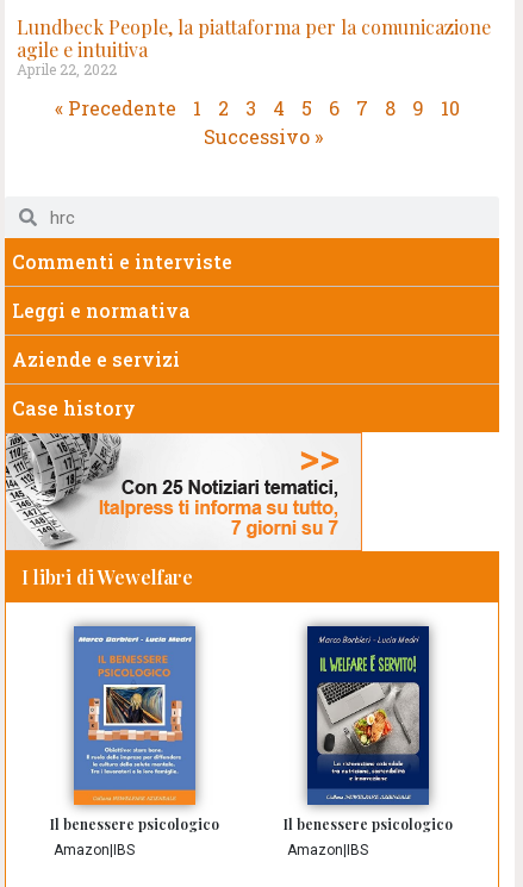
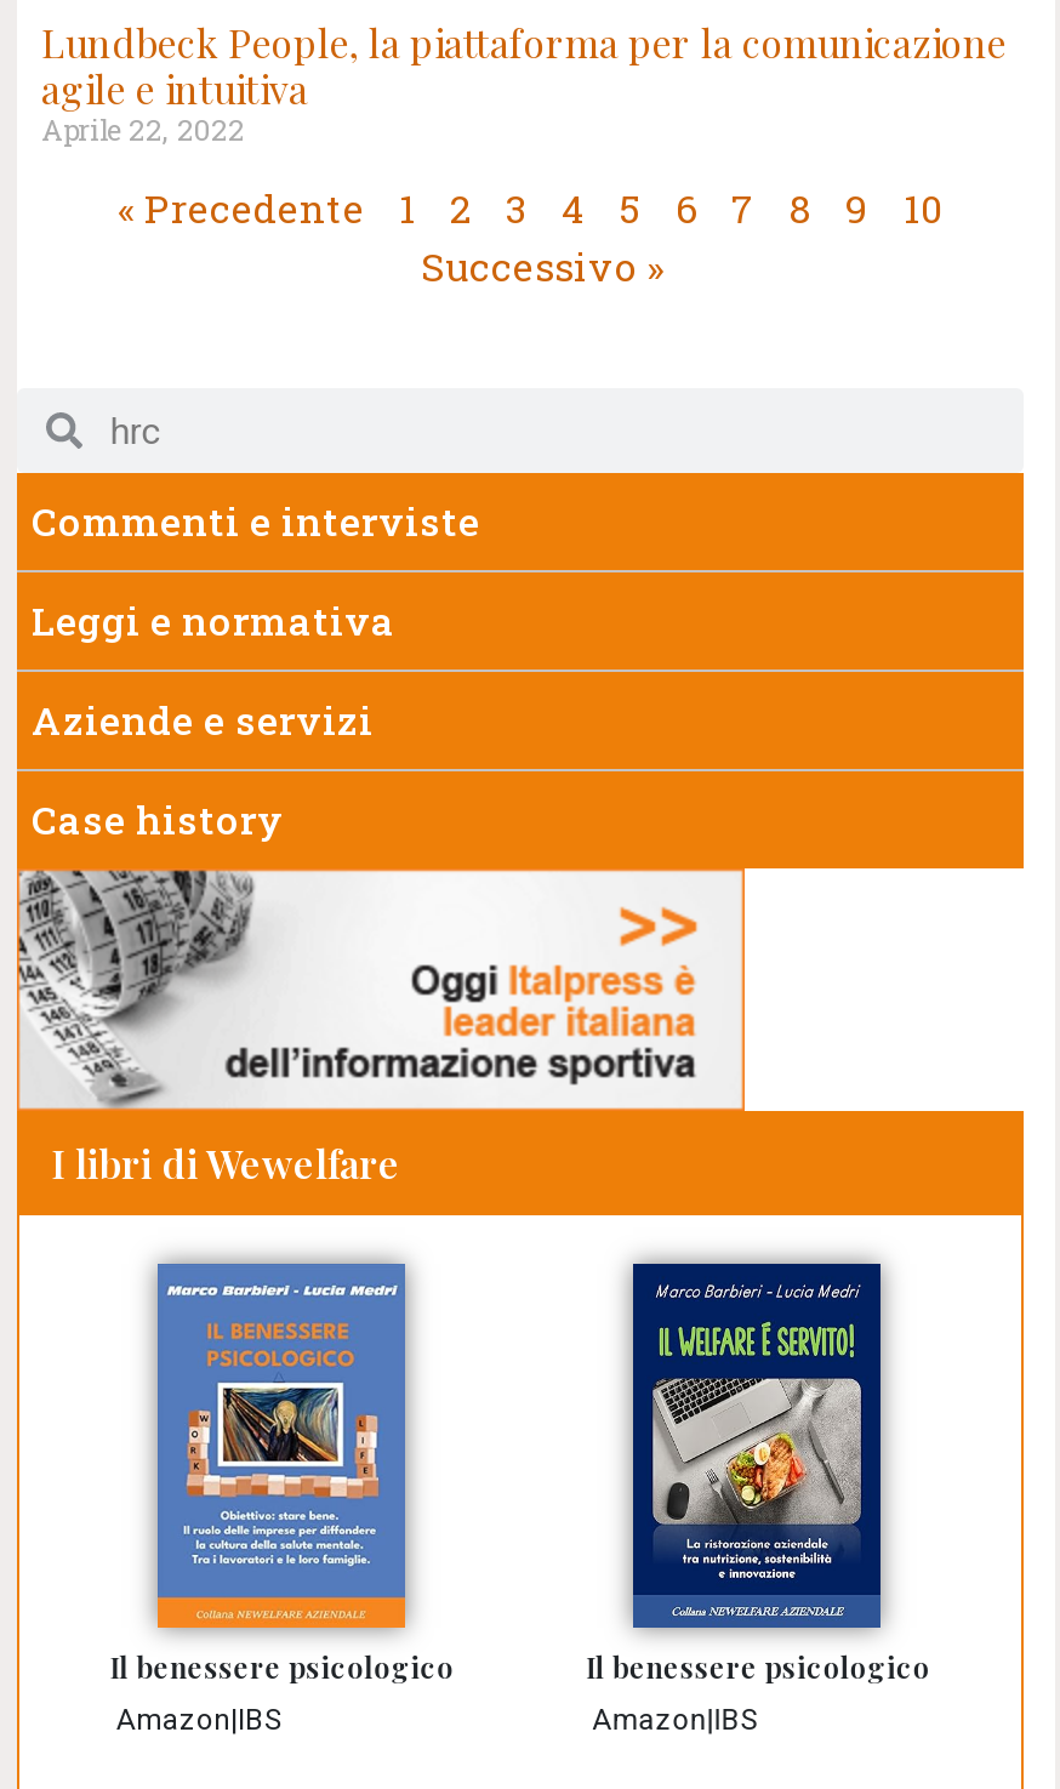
[99,479,338,539] [image] -> [211,963,696,1087] [image]

